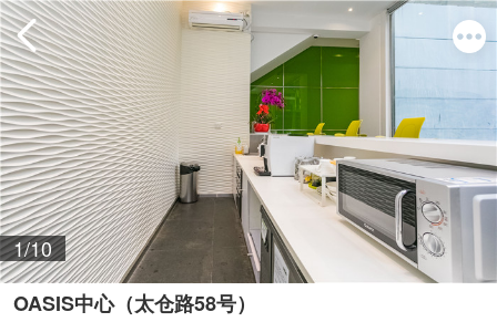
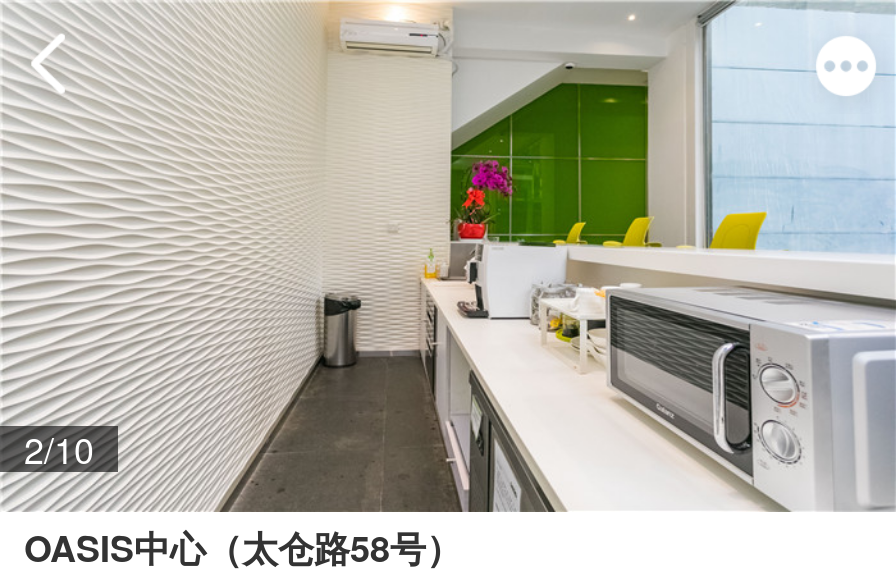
[13,233,52,262] 1/10 -> [24,421,94,473] 2/10

